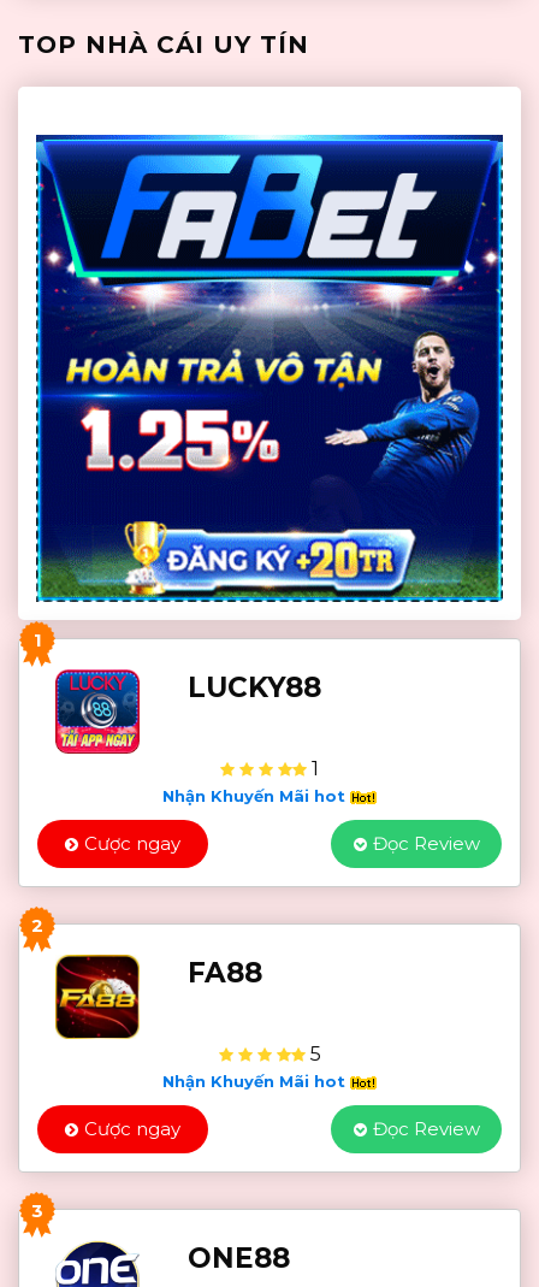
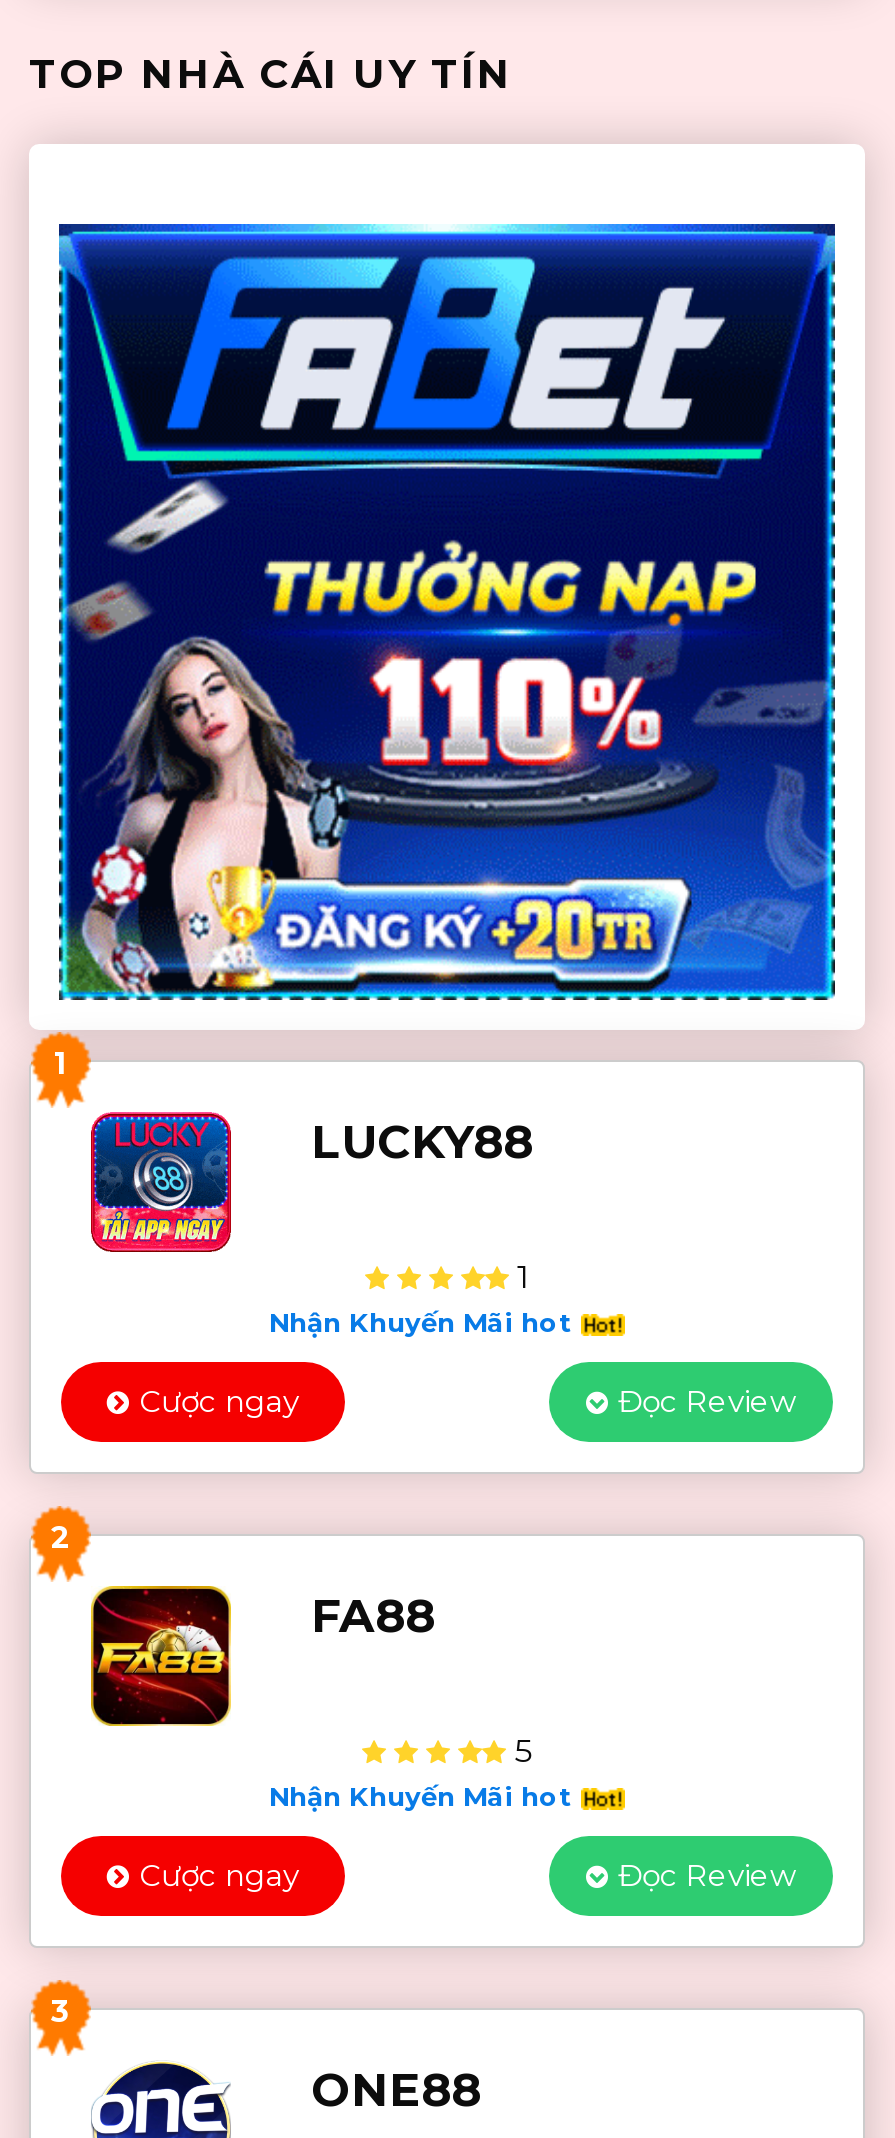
[38,235,502,601] [image] -> [65,412,833,996] [image]

